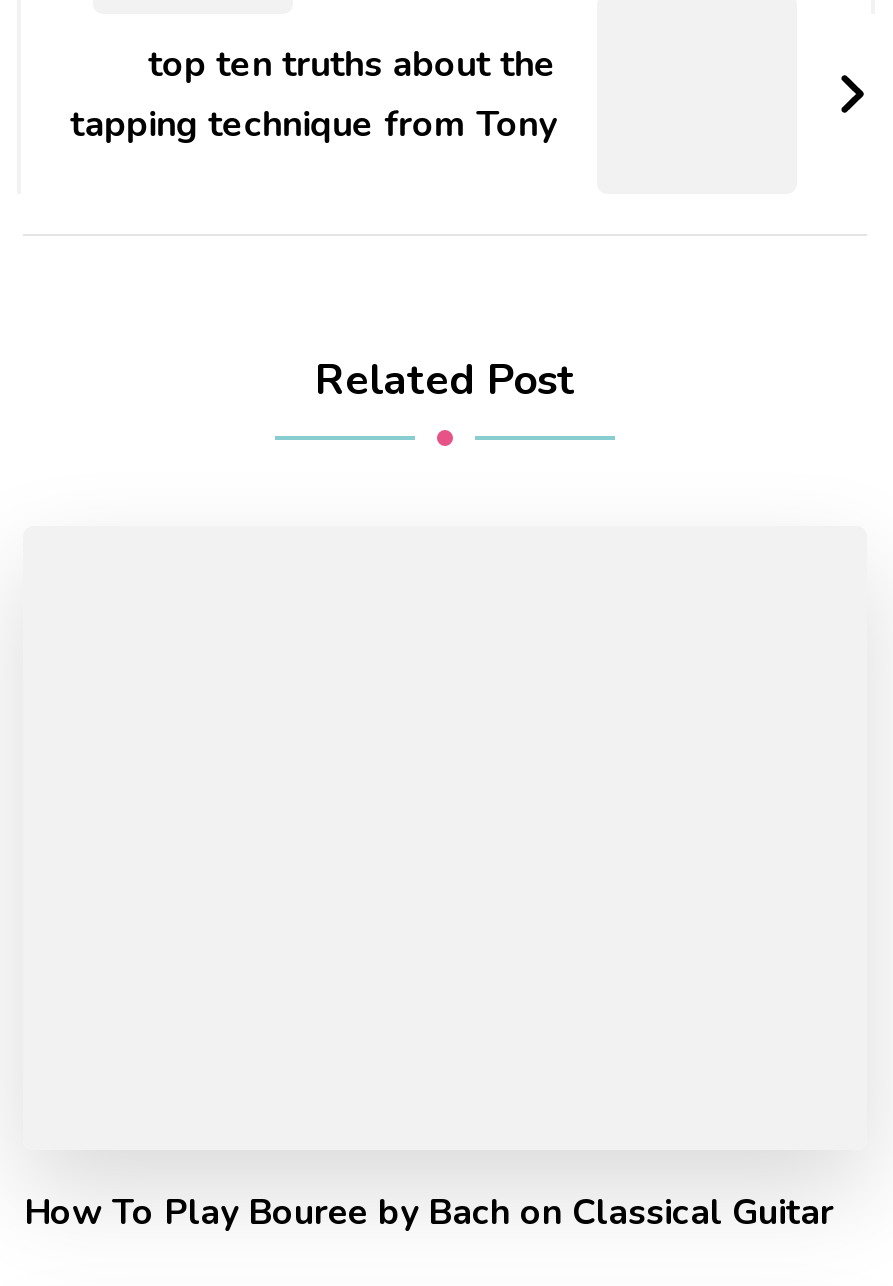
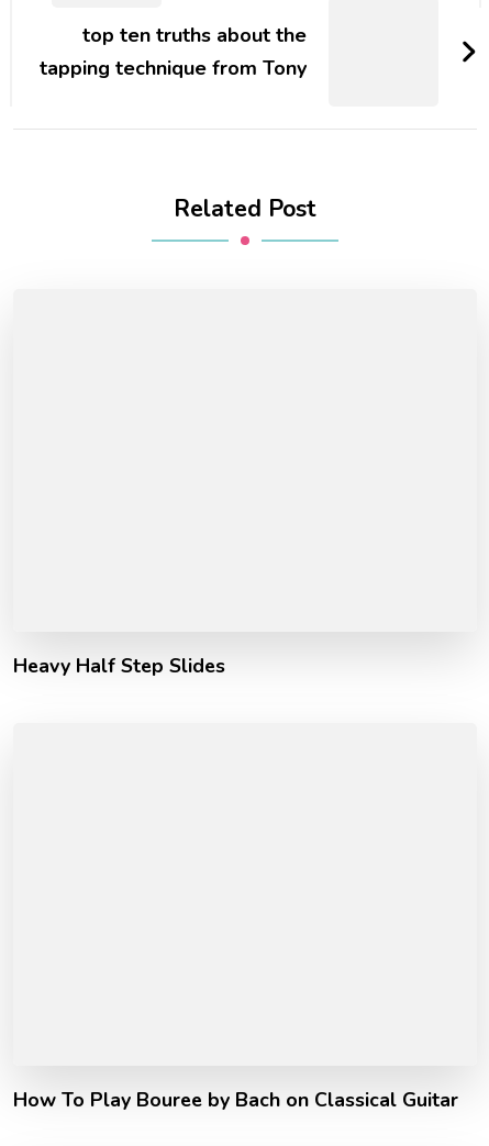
none -> [14,653,226,679] Heavy Half Step Slides

